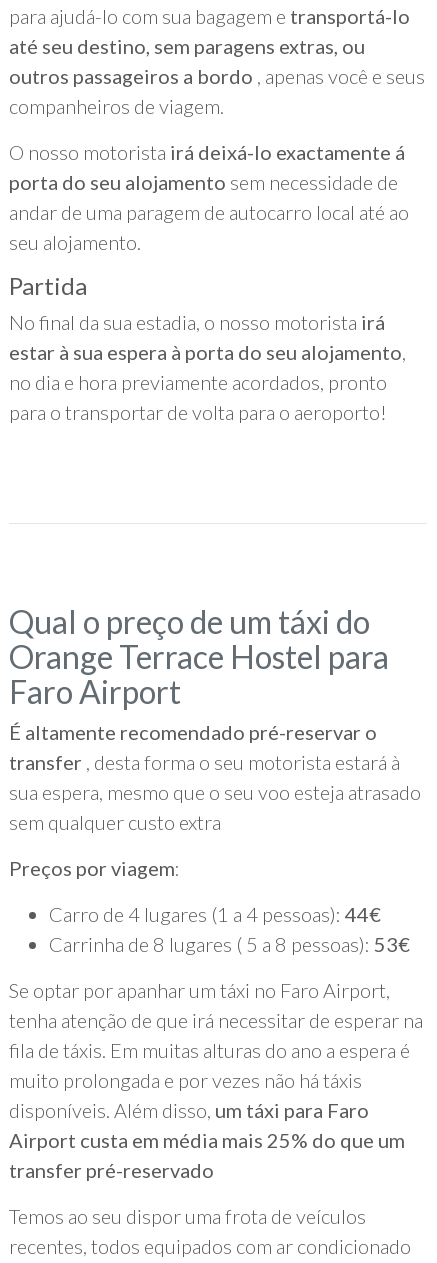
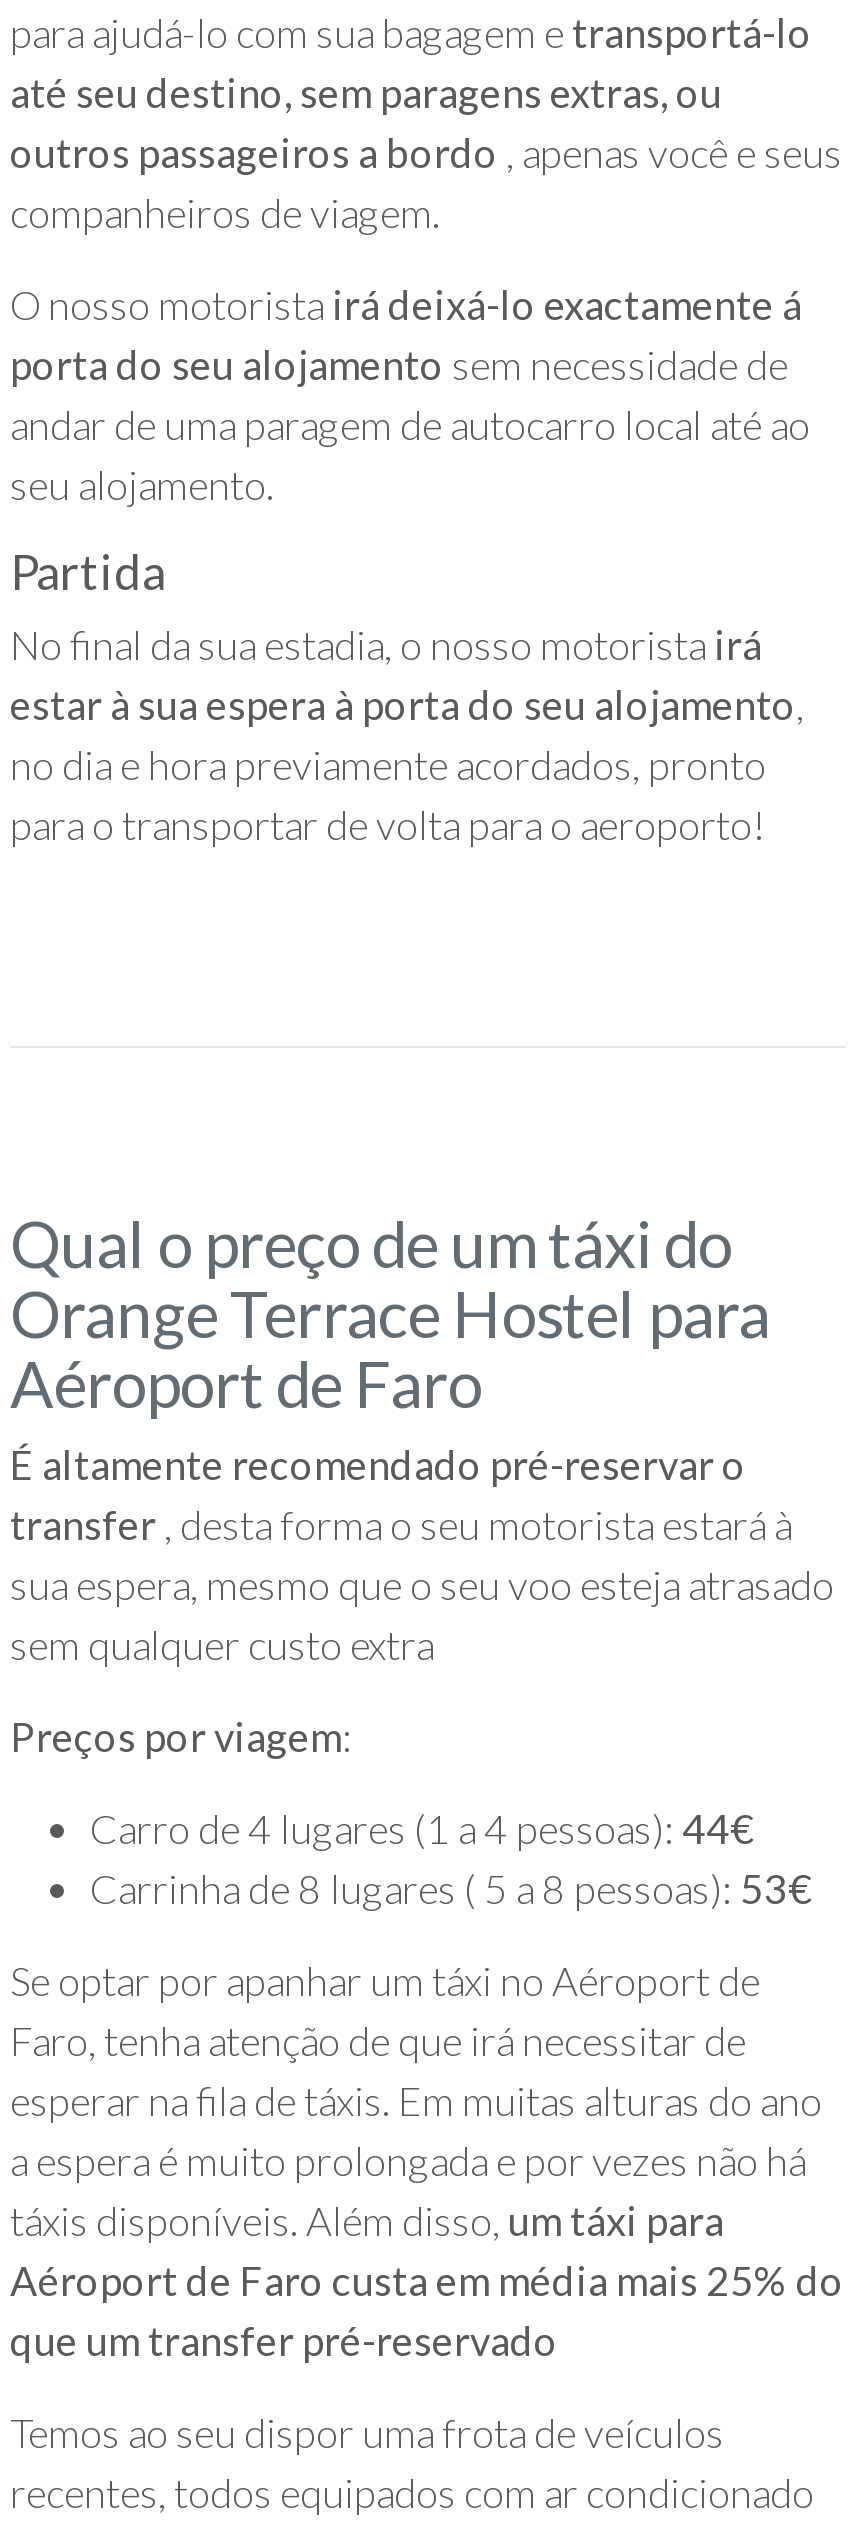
[9,672,181,711] Faro Airport -> [10,1345,482,1423] Aéroport de Faro
[9,978,423,1182] Se optar por apanhar um táxi no Faro Airport, | tenha atenção de que irá necessitar de esperar na | fila de táxis. Em muitas alturas do ano a espera é | muito prolongada e por vezes não há táxis | disponíveis. Além disso, um táxi para Faro | Airport custa em média mais 25% do que um | transfer pré-reservado -> [10,1957,844,2365] Se optar por apanhar um táxi no Aéroport de | Faro, tenha atenção de que irá necessitar de | esperar na fila de táxis. Em muitas alturas do ano | a espera é muito prolongada e por vezes não há | táxis disponíveis. Além disso, um táxi para | Aéroport de Faro custa em média mais 25% do | que um transfer pré-reservado

